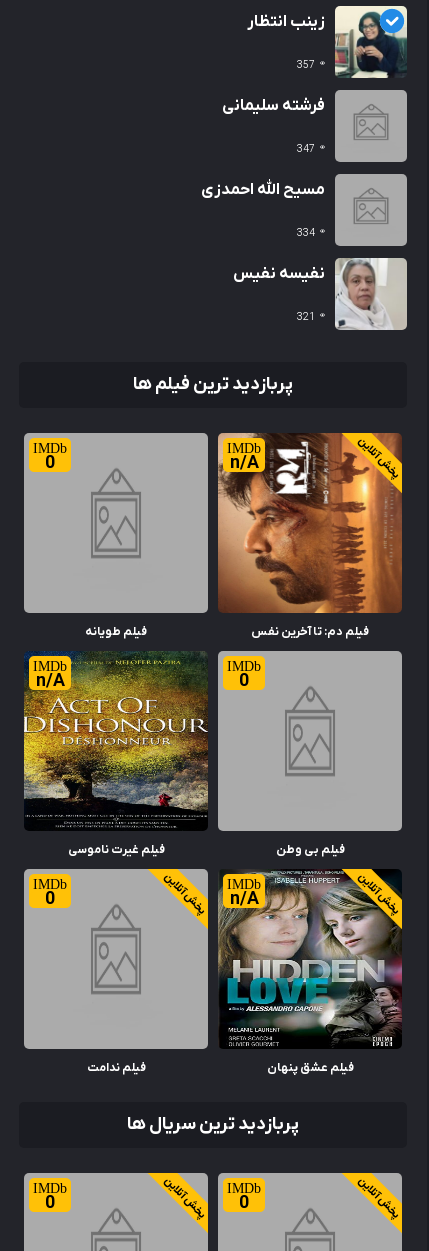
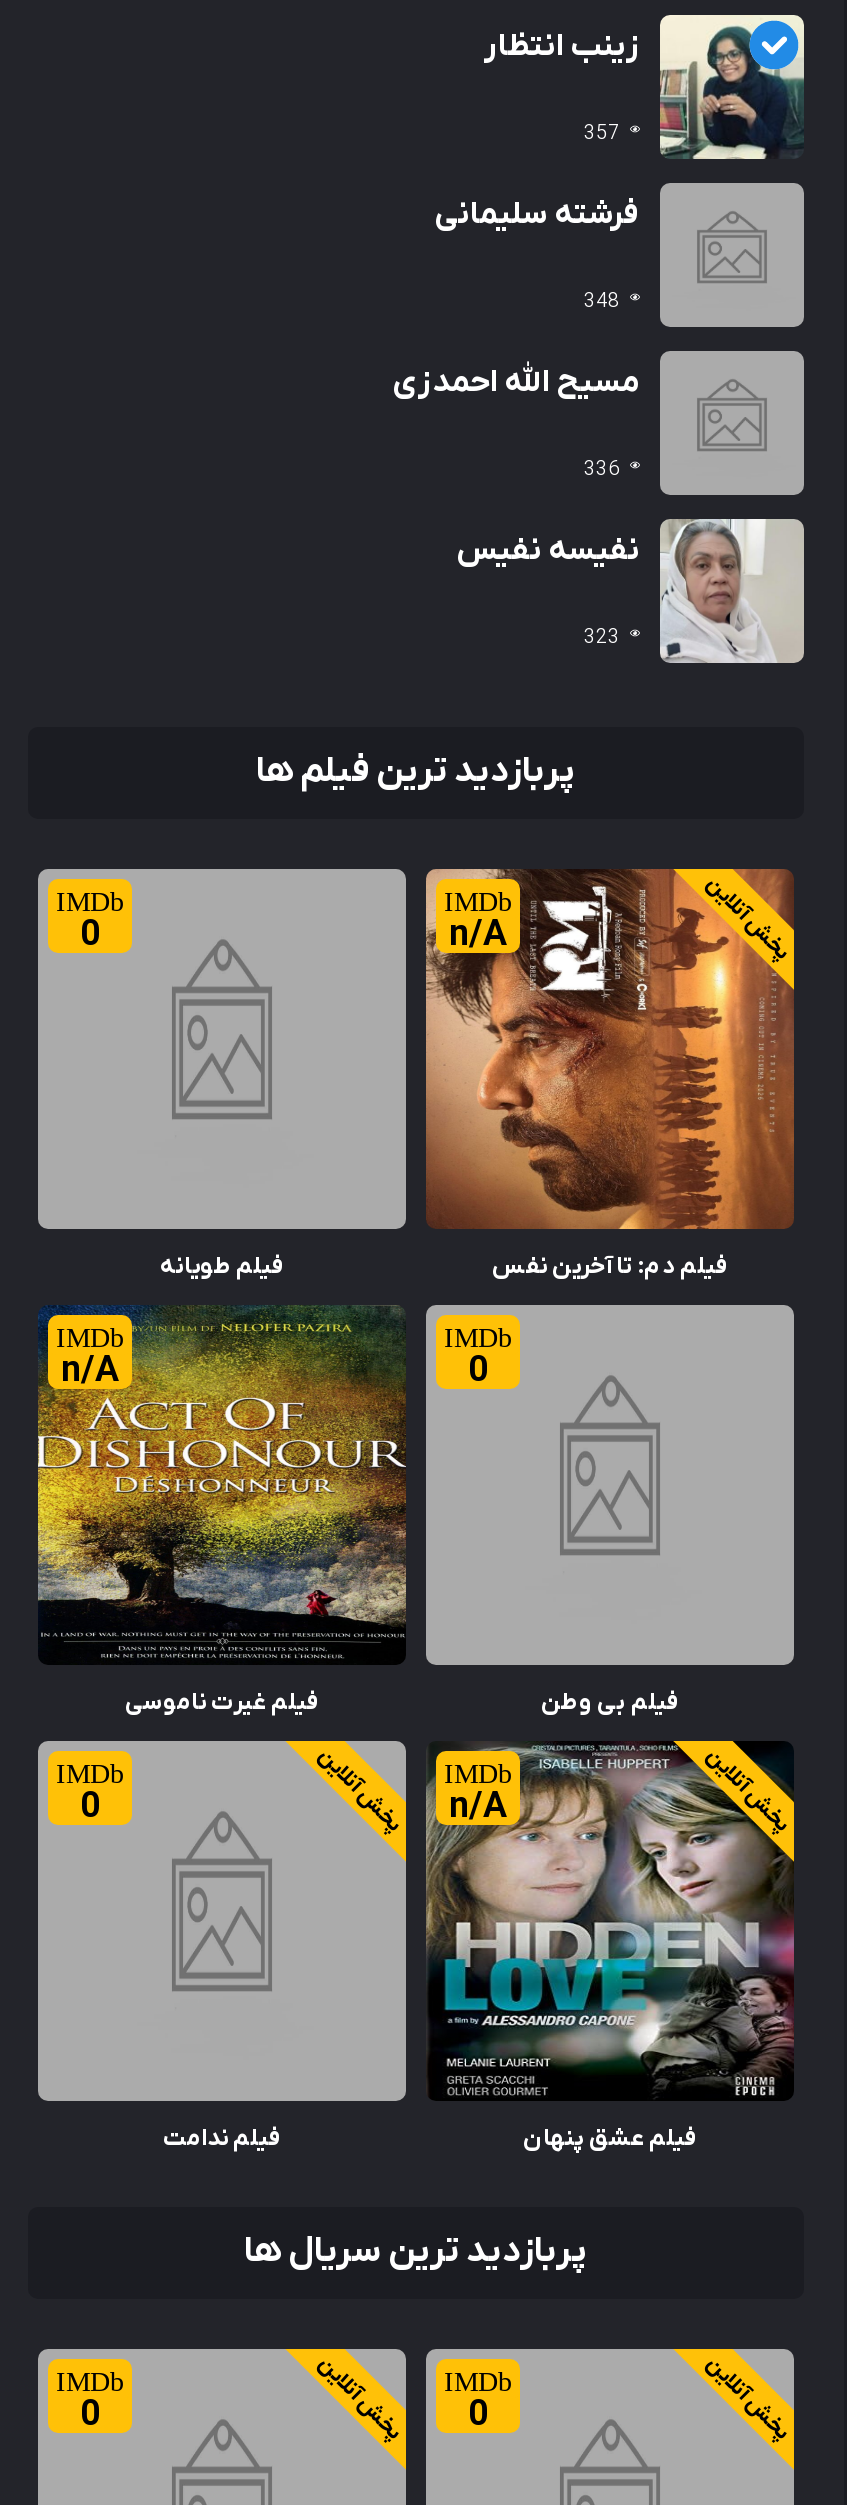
[297,143,315,156] 347 -> [584,290,620,316] 348
[297,227,315,240] 334 -> [584,458,620,484] 336
[297,311,315,324] 321 -> [584,626,620,652] 323

